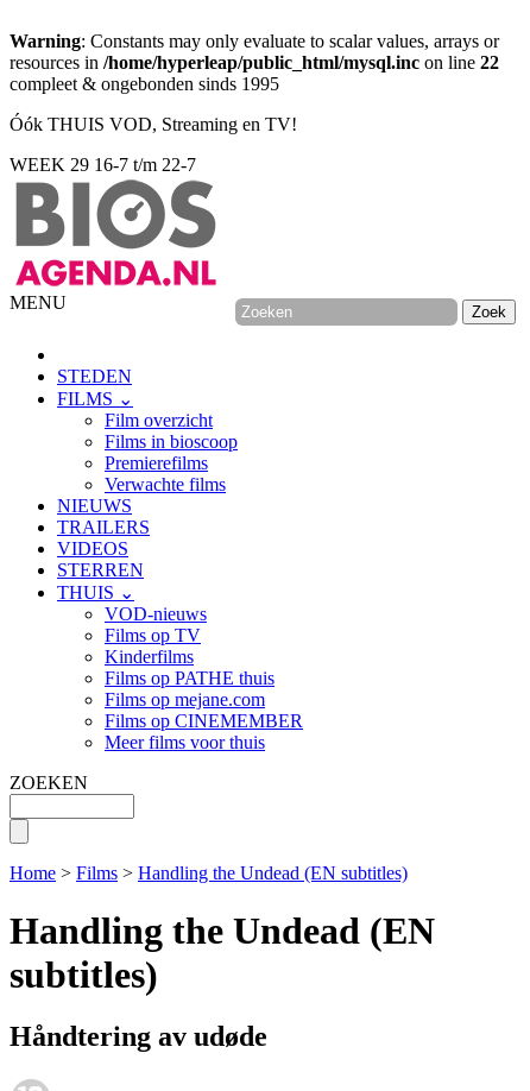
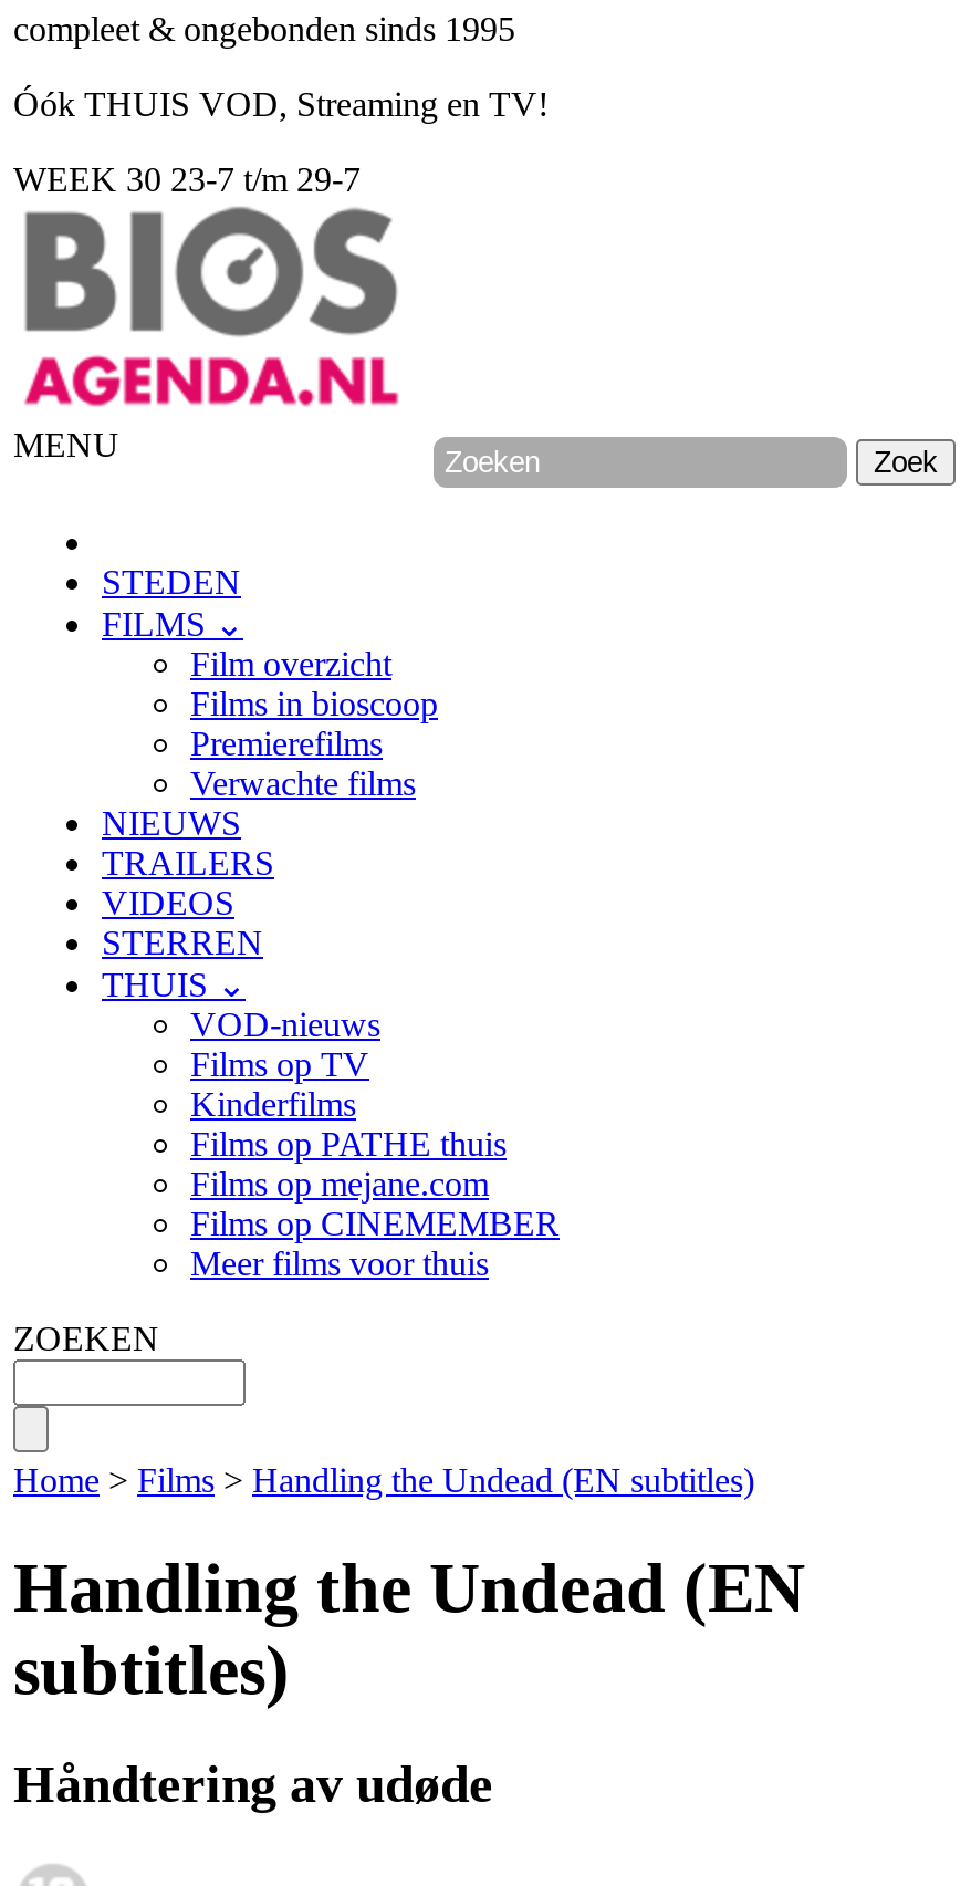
[10,31,499,72] Warning: Constants may only evaluate to scalar values, arrays or | resources in /home/hyperleap/public_html/mysql.inc on line 22 -> none
[10,154,196,175] WEEK 29 16-7 t/m 22-7 -> [13,160,361,198] WEEK 30 23-7 t/m 29-7

